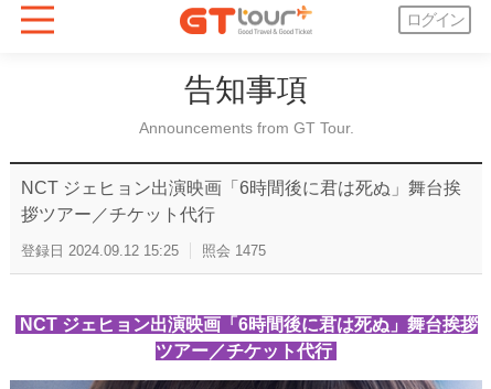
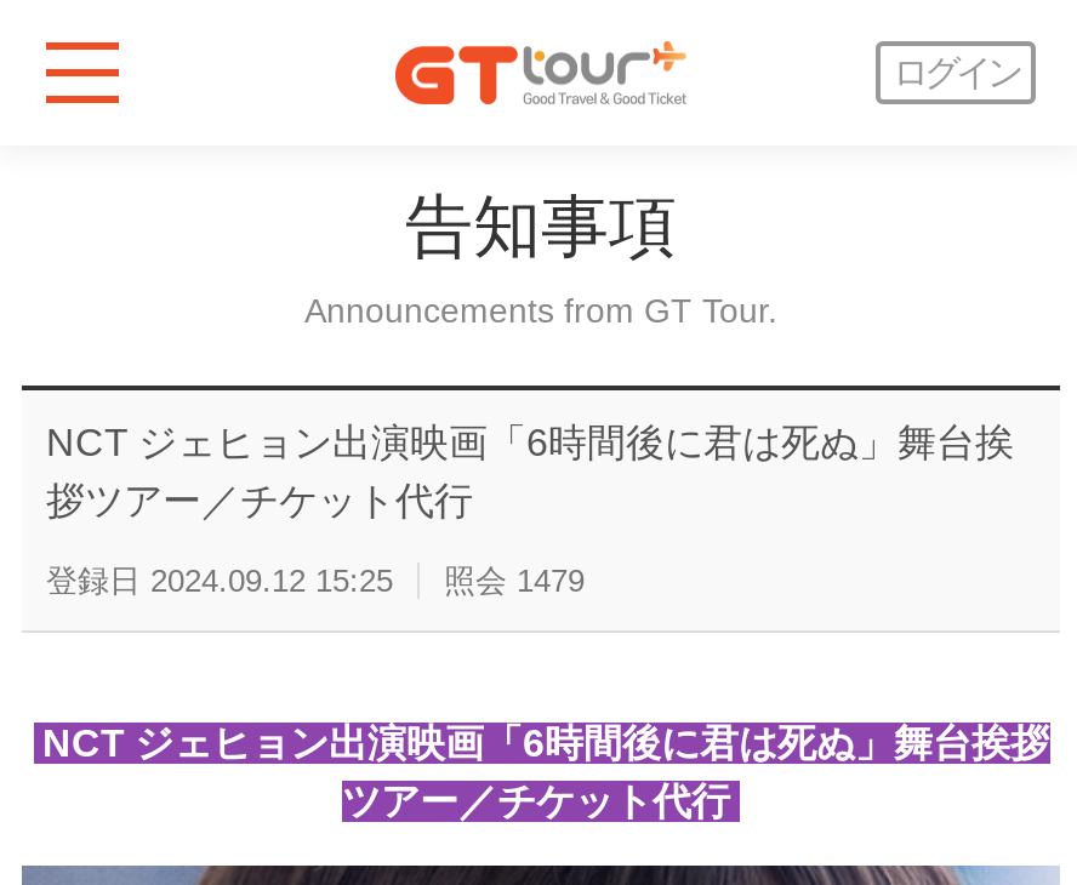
[21,242,266,259] 登録日2024.09.12 15:25 照会1475 -> [46,563,585,599] 登録日2024.09.12 15:25 照会1479

